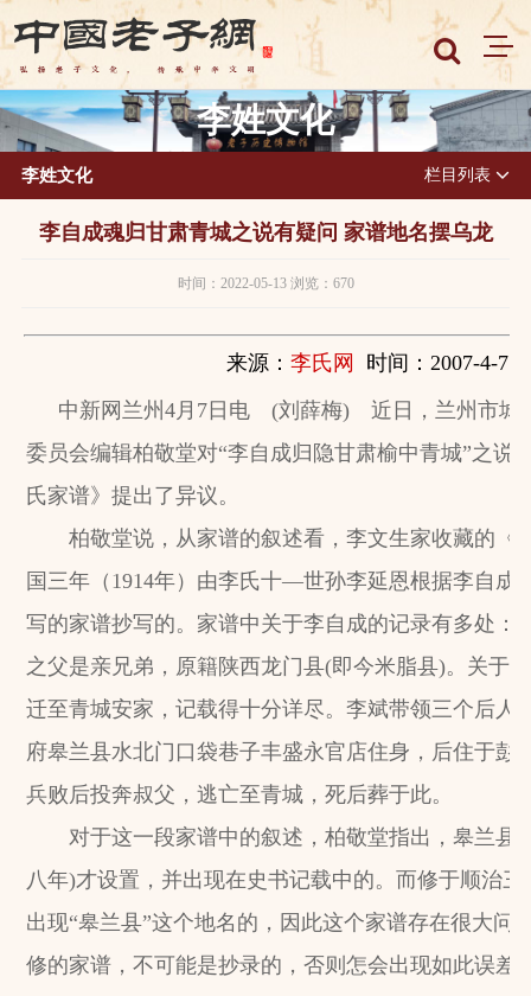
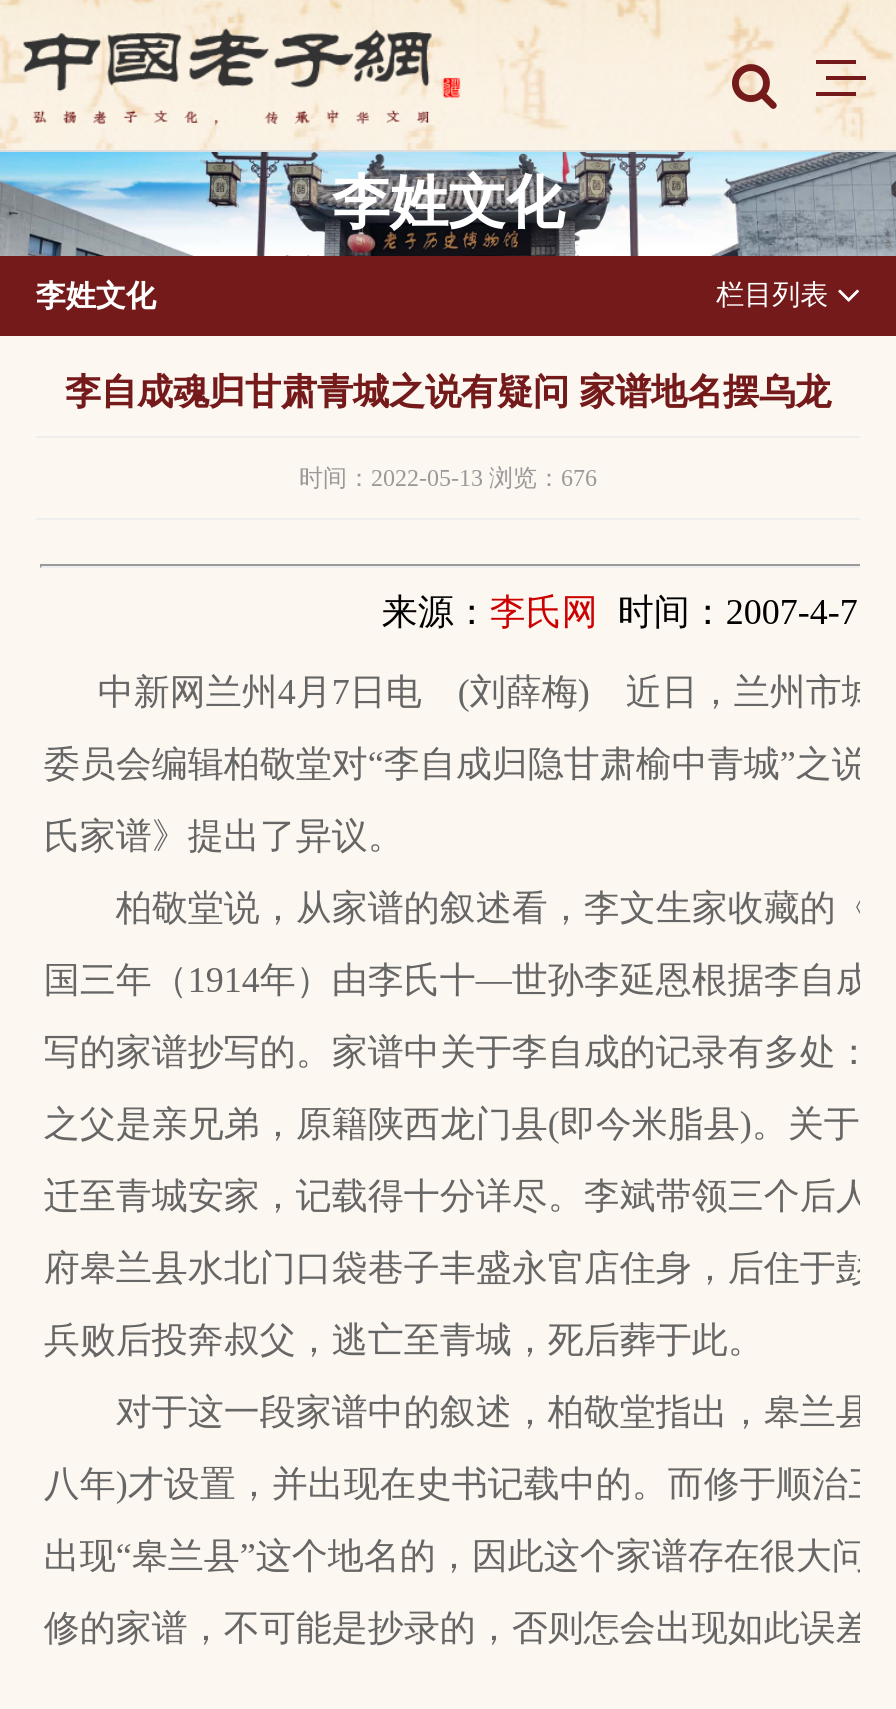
[177,275,354,292] 时间：2022-05-13 浏览：670 -> [299,465,597,493] 时间：2022-05-13 浏览：676

